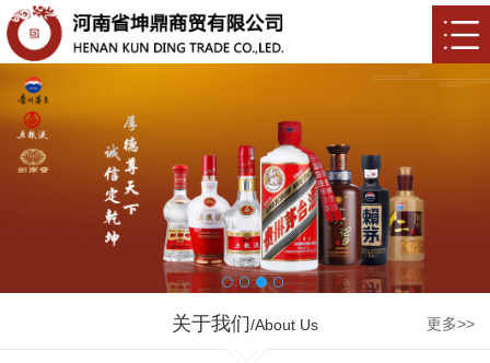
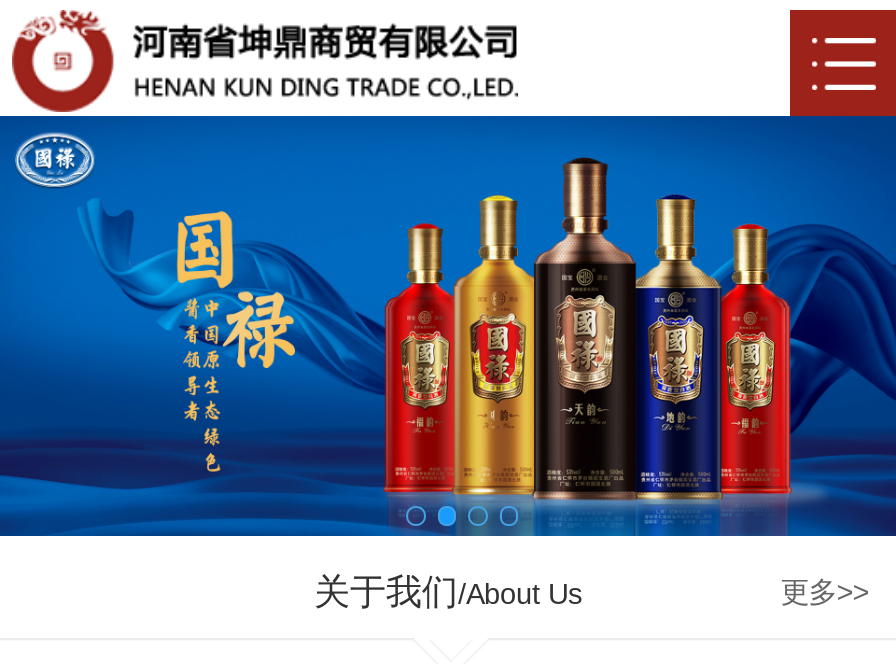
[3,62,487,294] [image] -> [6,114,890,538] [image]

